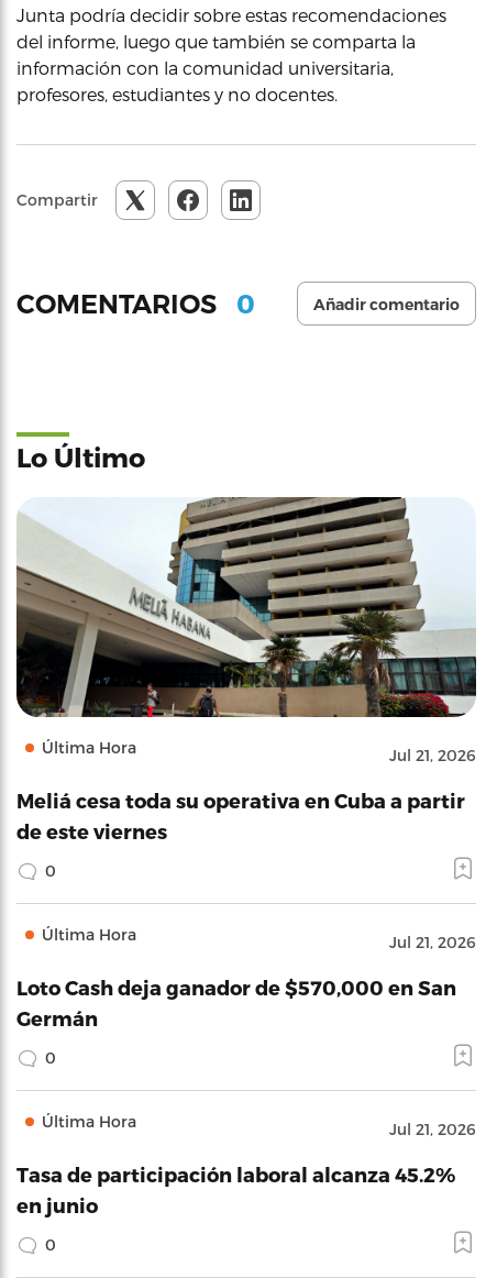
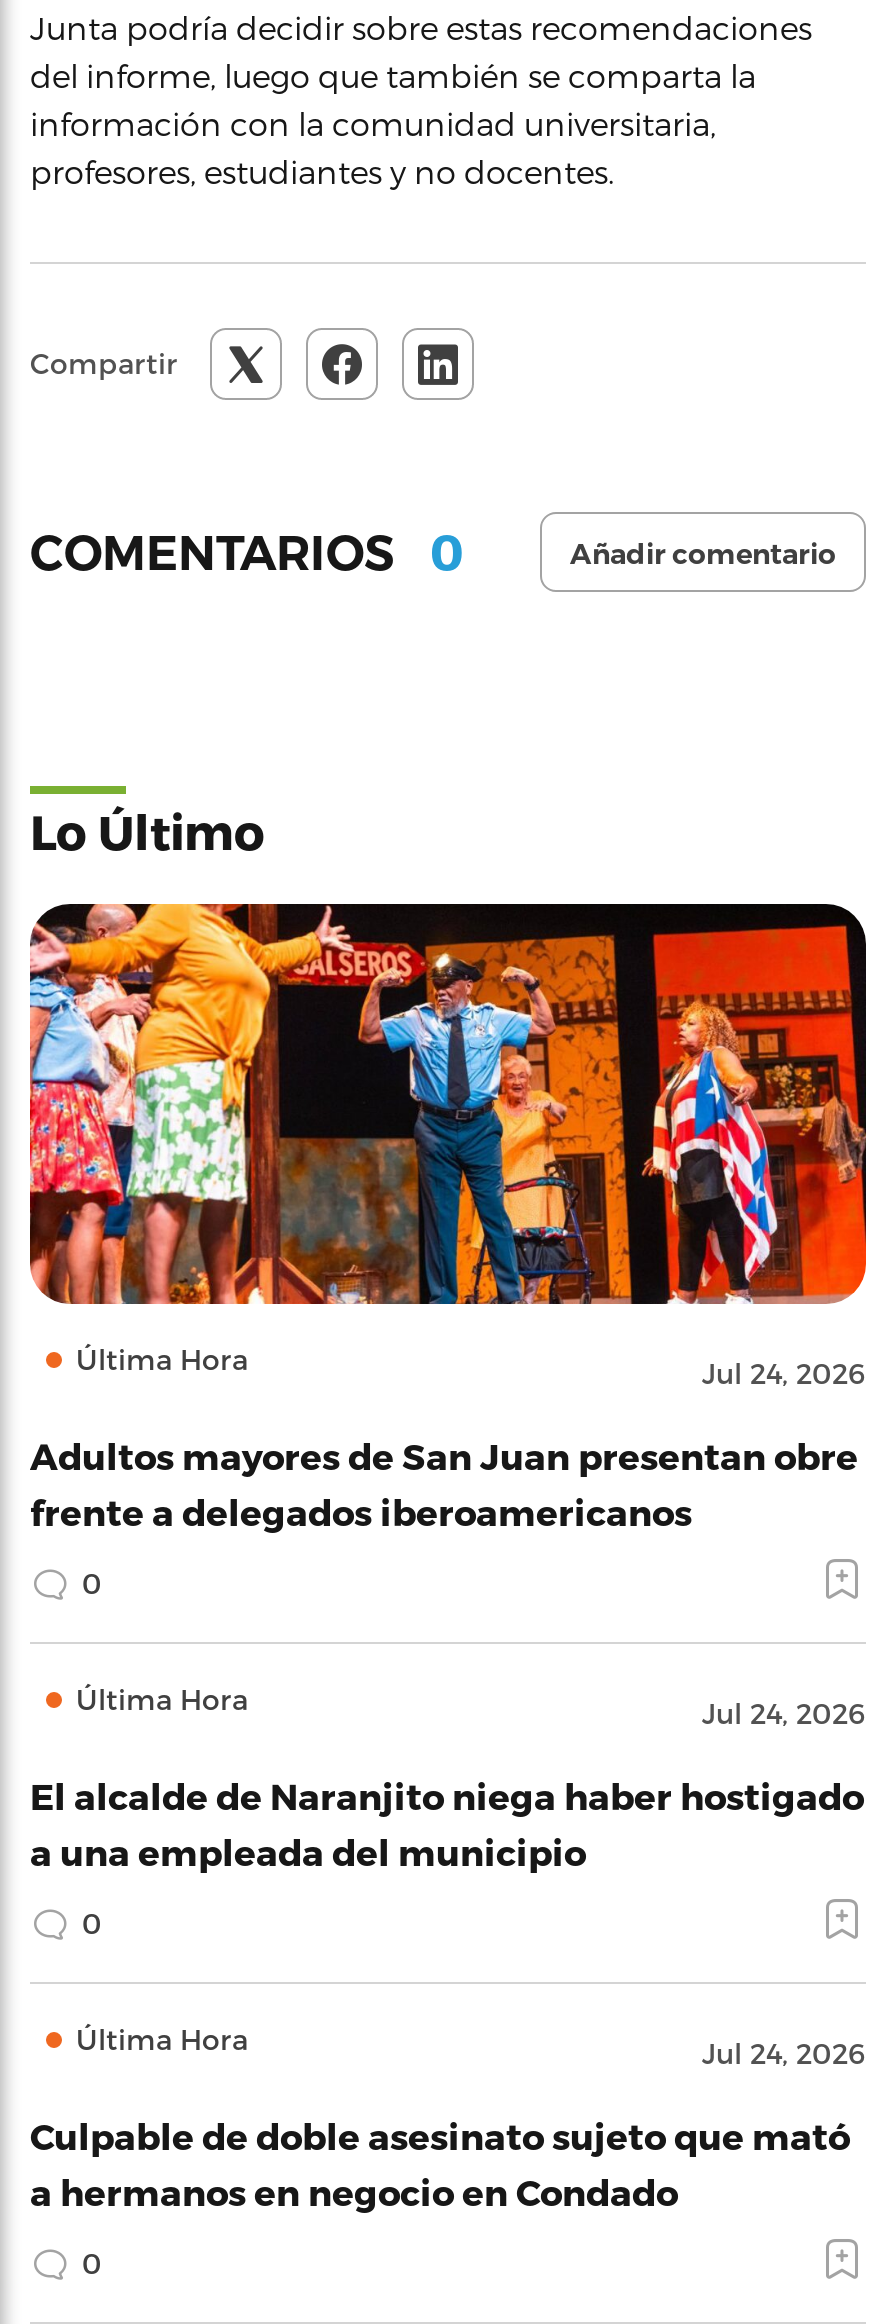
[15,496,477,764] [image] | Jul 21, 2026 -> [28,902,868,1390] [image] | Jul 24, 2026
[16,789,465,842] Meliá cesa toda su operativa en Cuba a partir | de este viernes -> [30,1434,858,1532] Adultos mayores de San Juan presentan obre | frente a delegados iberoamericanos
[389,933,476,951] Jul 21, 2026 -> [702,1696,866,1730] Jul 24, 2026
[16,976,456,1029] Loto Cash deja ganador de $570,000 en San | Germán -> [30,1774,864,1872] El alcalde de Naranjito niega haber hostigado | a una empleada del municipio
[389,1120,476,1138] Jul 21, 2026 -> [702,2036,866,2070] Jul 24, 2026
[16,1163,455,1216] Tasa de participación laboral alcanza 45.2% | en junio -> [30,2114,850,2212] Culpable de doble asesinato sujeto que mató | a hermanos en negocio en Condado

